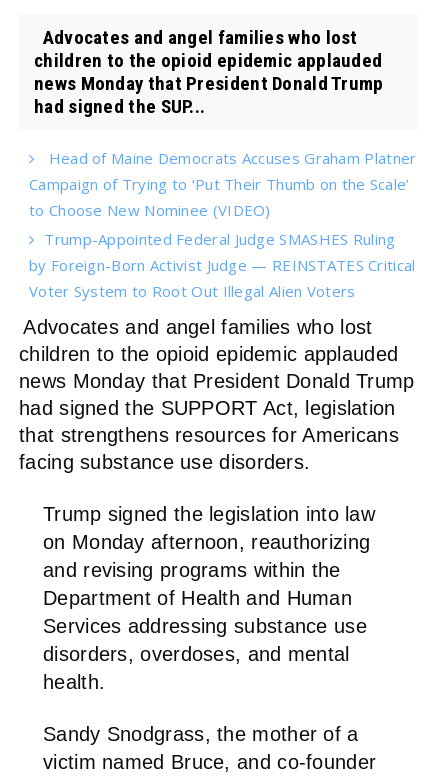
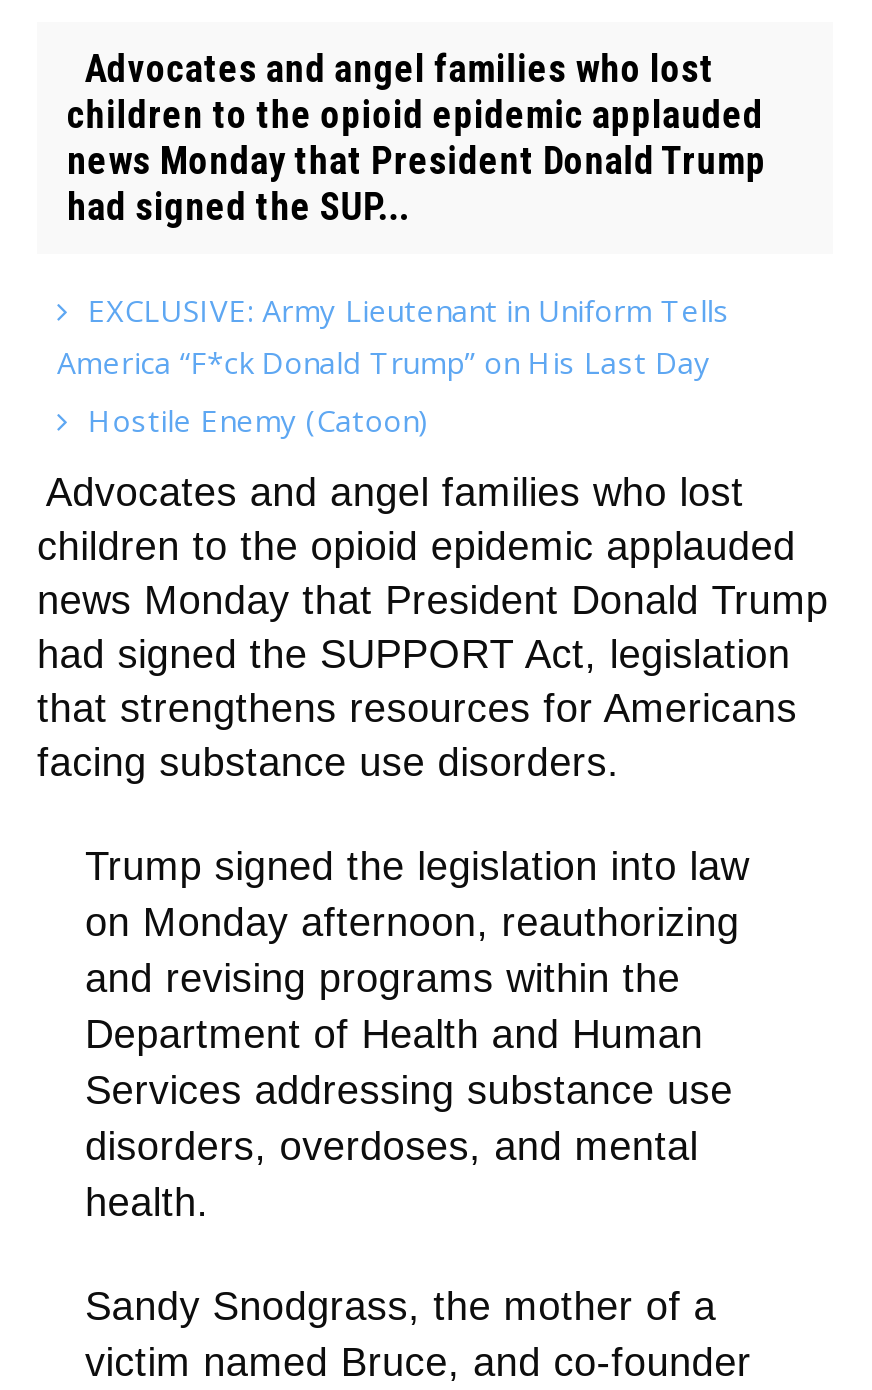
[29,148,416,301] Head of Maine Democrats Accuses Graham Platner | Campaign of Trying to ‘Put Their Thumb on the Scale’ | to Choose New Nominee (VIDEO) | Trump-Appointed Federal Judge SMASHES Ruling | by Foreign-Born Activist Judge — REINSTATES Critical | Voter System to Root Out Illegal Alien Voters -> [57,290,729,440] EXCLUSIVE: Army Lieutenant in Uniform Tells | America “F*ck Donald Trump” on His Last Day | Hostile Enemy (Catoon)

